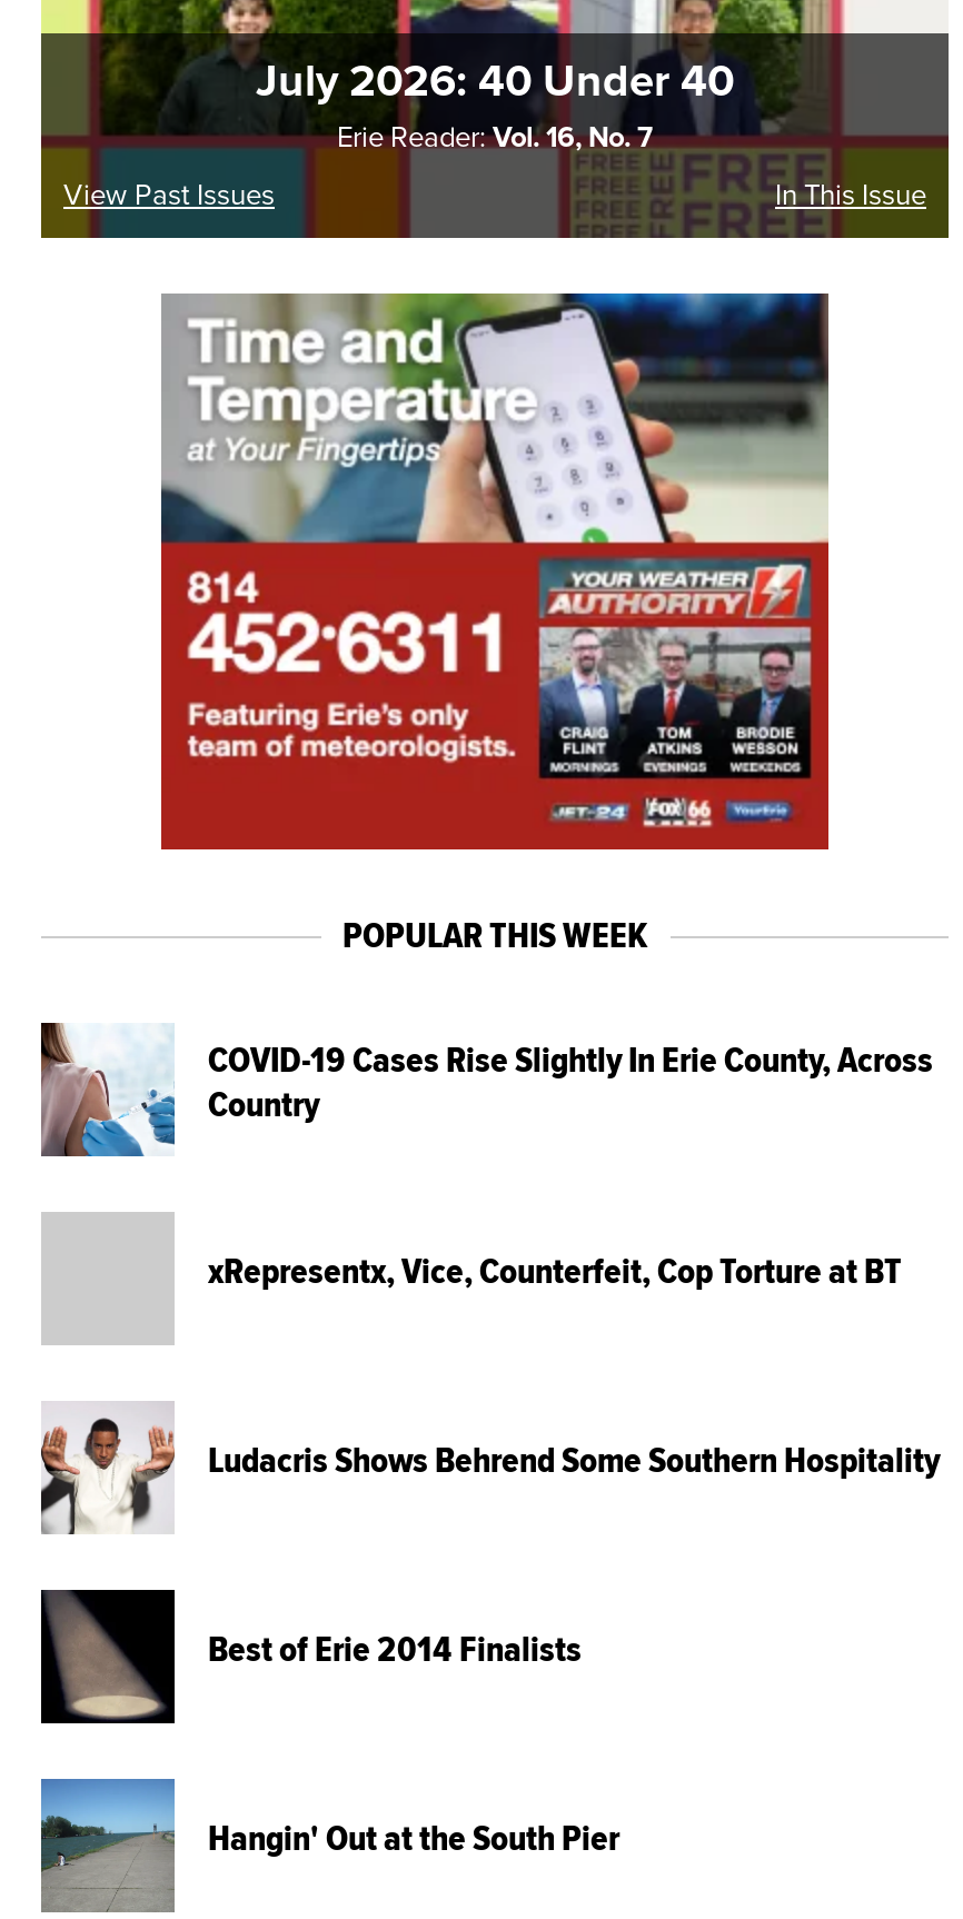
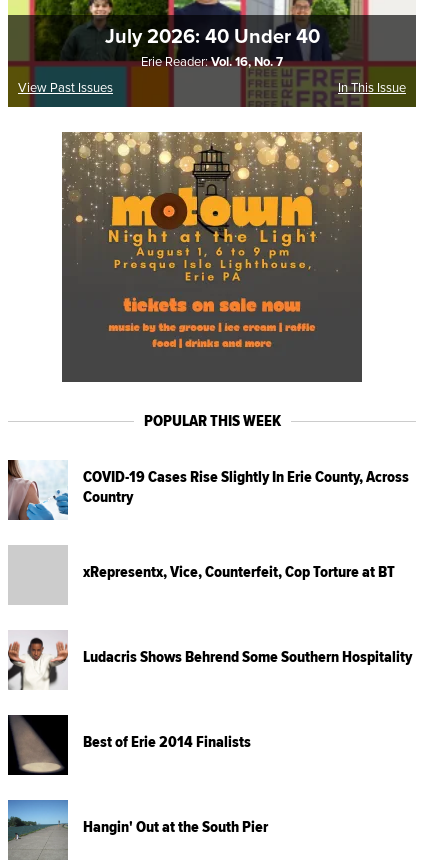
[159,291,831,849] [image] -> [61,131,363,382] [image]

